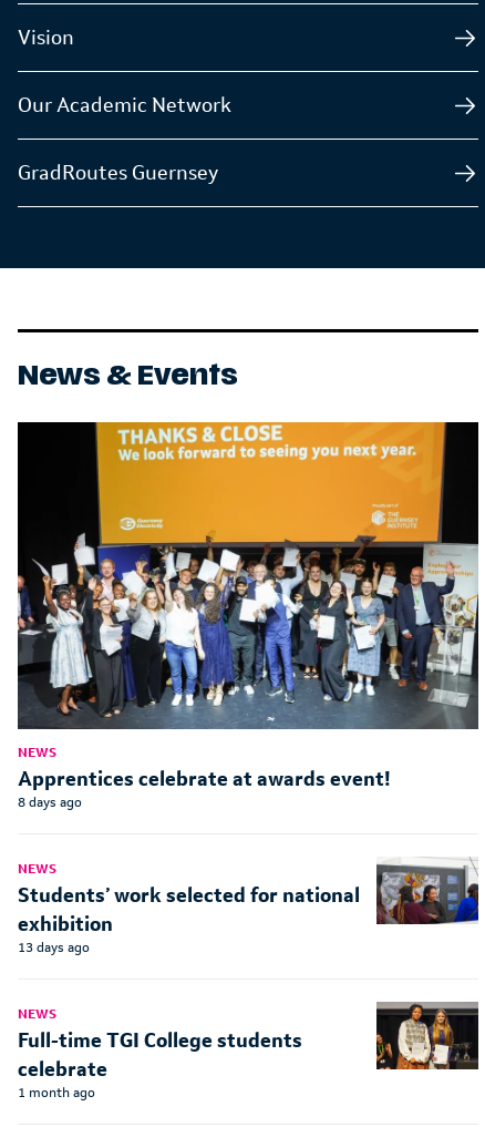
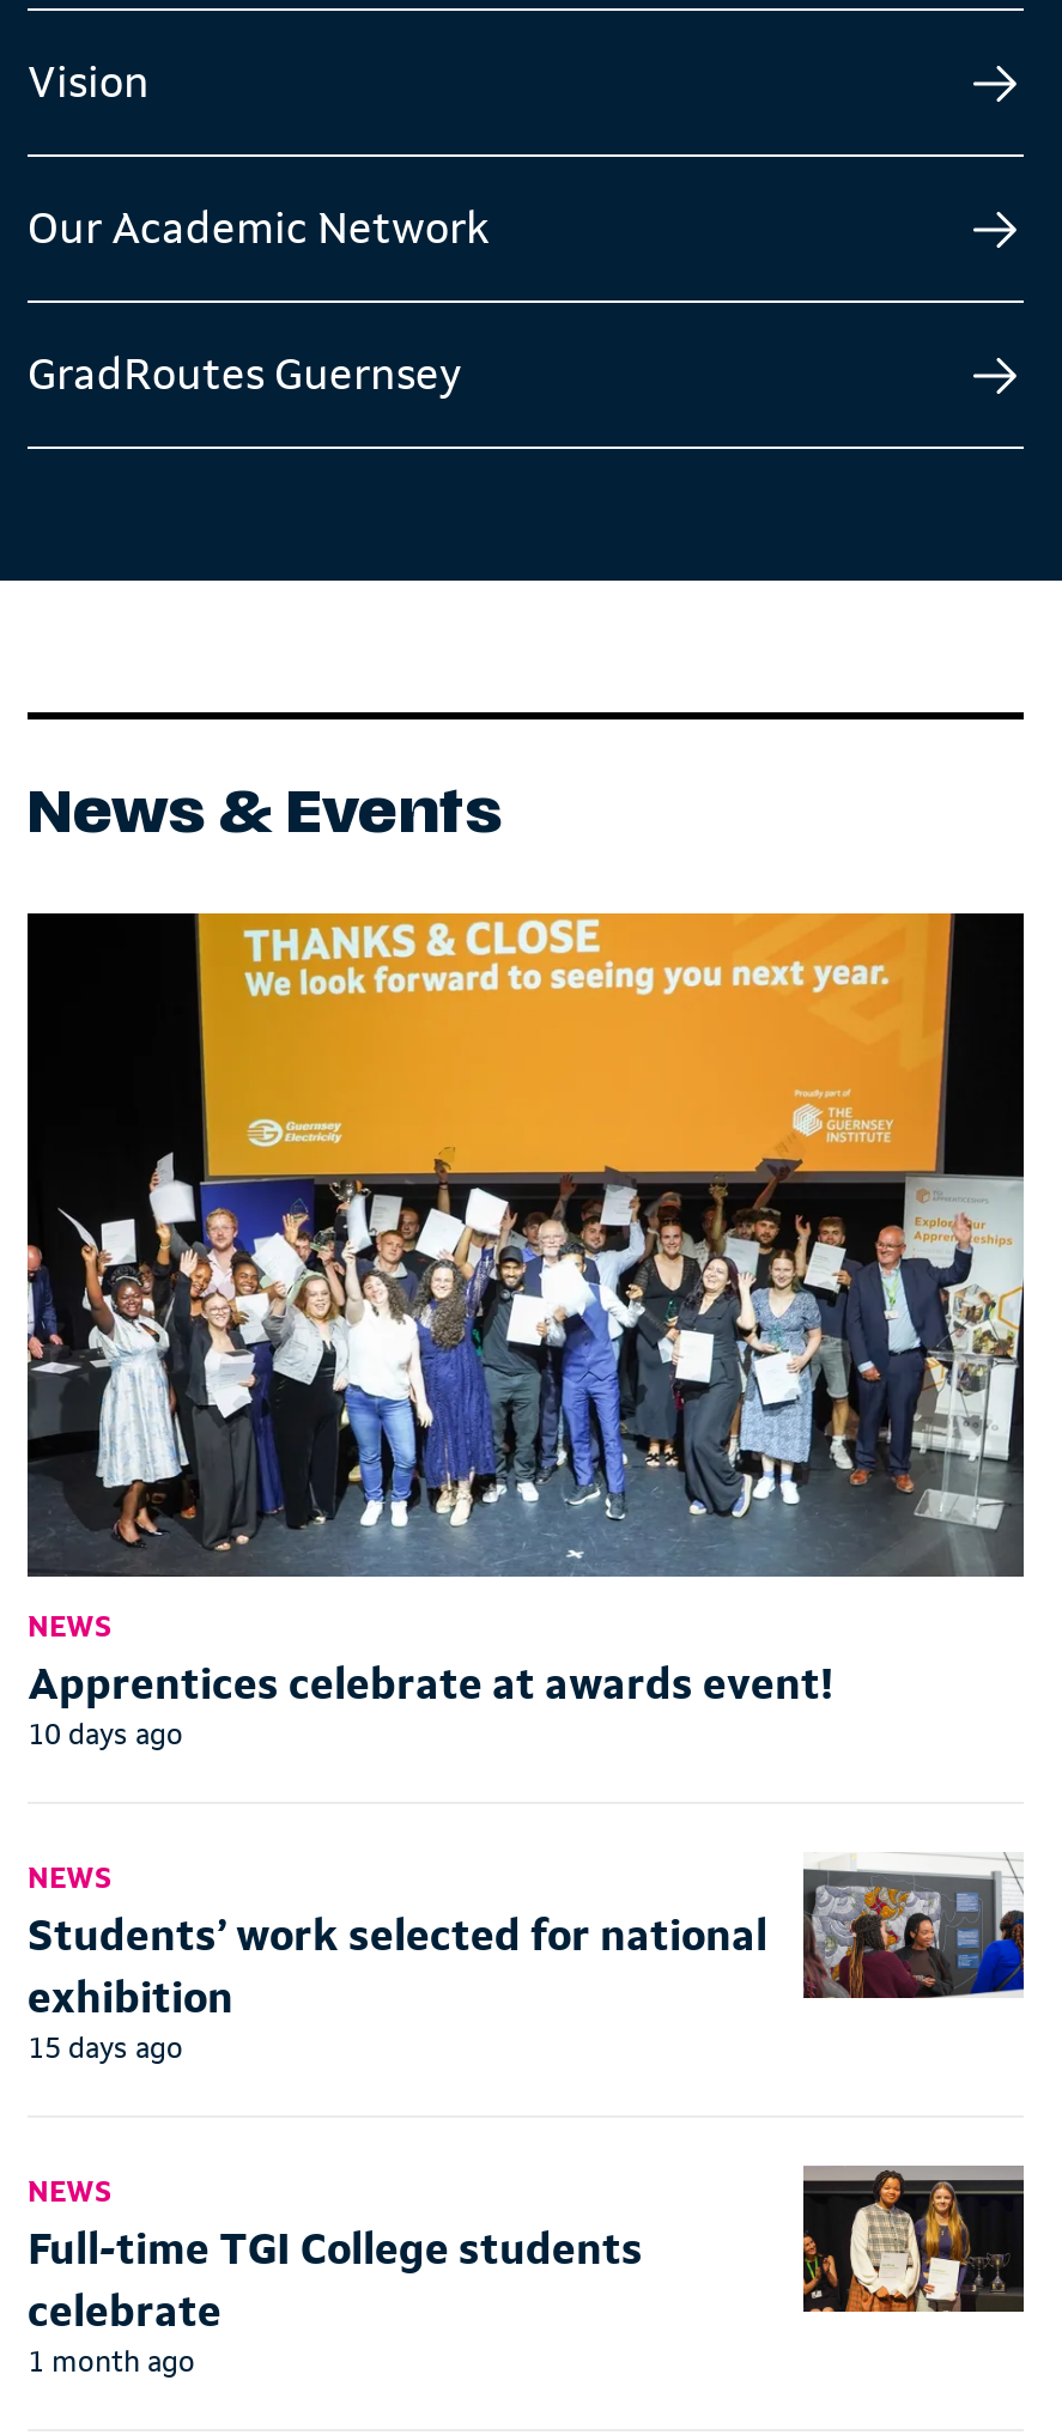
[18,794,82,812] 8 days ago -> [28,1716,183,1755] 10 days ago
[18,939,90,957] 13 days ago -> [28,2030,183,2068] 15 days ago

